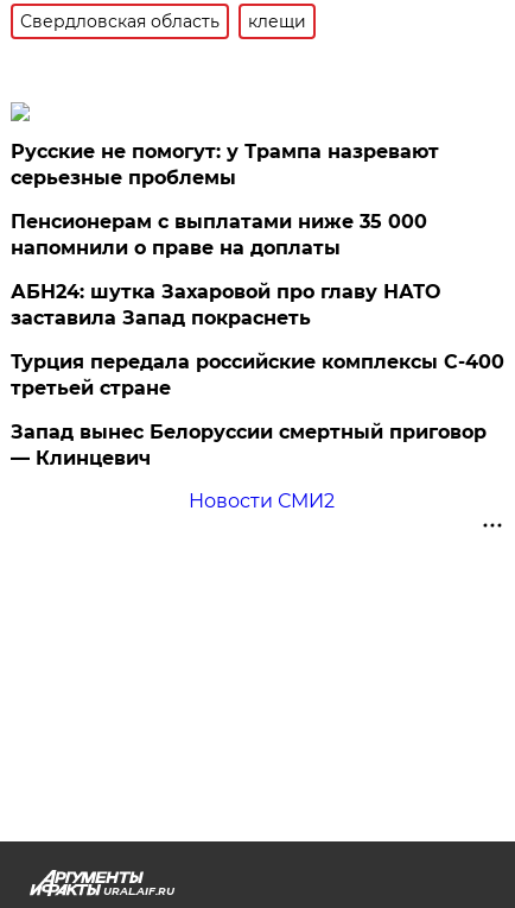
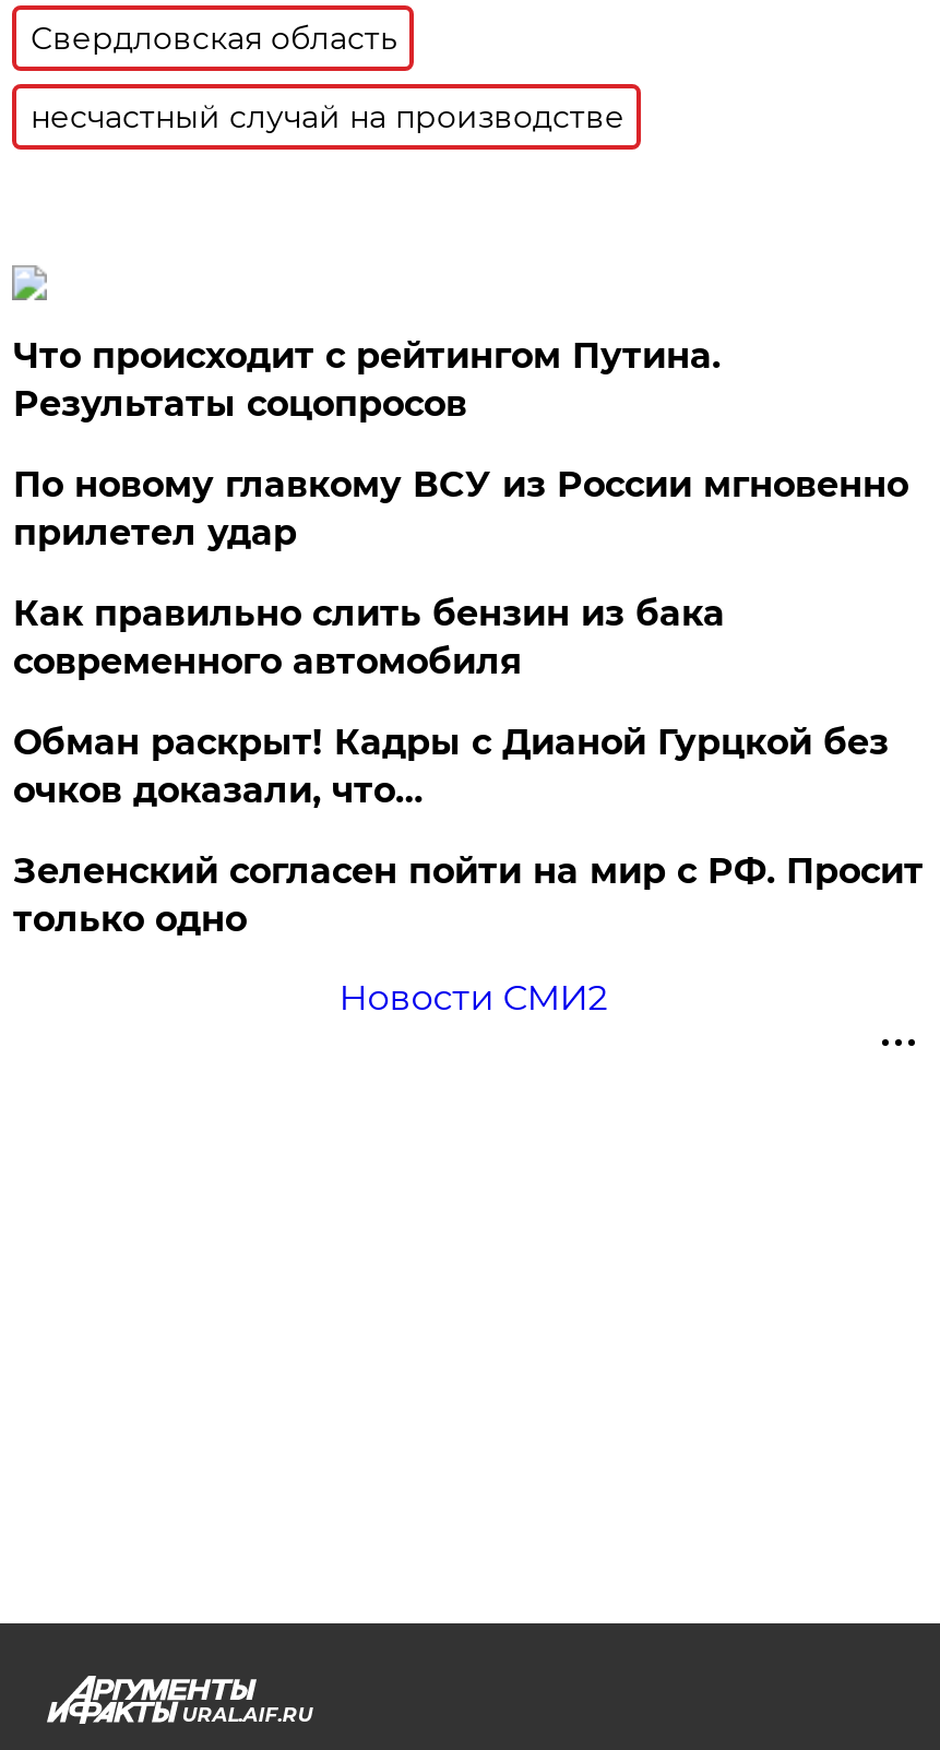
[248,11,307,32] клещи -> [30,98,624,137] несчастный случай на производстве
[11,140,440,189] Русские не помогут: у Трампа назревают | серьезные проблемы -> [13,336,720,425] Что происходит с рейтингом Путина. | Результаты соцопросов
[11,211,428,259] Пенсионерам с выплатами ниже 35 000 | напомнили о праве на доплаты -> [13,464,908,554] По новому главкому ВСУ из России мгновенно | прилетел удар
[11,281,441,329] АБН24: шутка Захаровой про главу НАТО | заставила Запад покраснеть -> [13,593,725,683] Как правильно слить бензин из бака | современного автомобиля
[11,351,505,400] Турция передала российские комплексы С-400 | третьей стране -> [13,722,888,812] Обман раскрыт! Кадры с Дианой Гурцкой без | очков доказали, что…
[11,421,487,470] Запад вынес Белоруссии смертный приговор | — Клинцевич -> [13,851,923,940] Зеленский согласен пойти на мир с РФ. Просит | только одно

